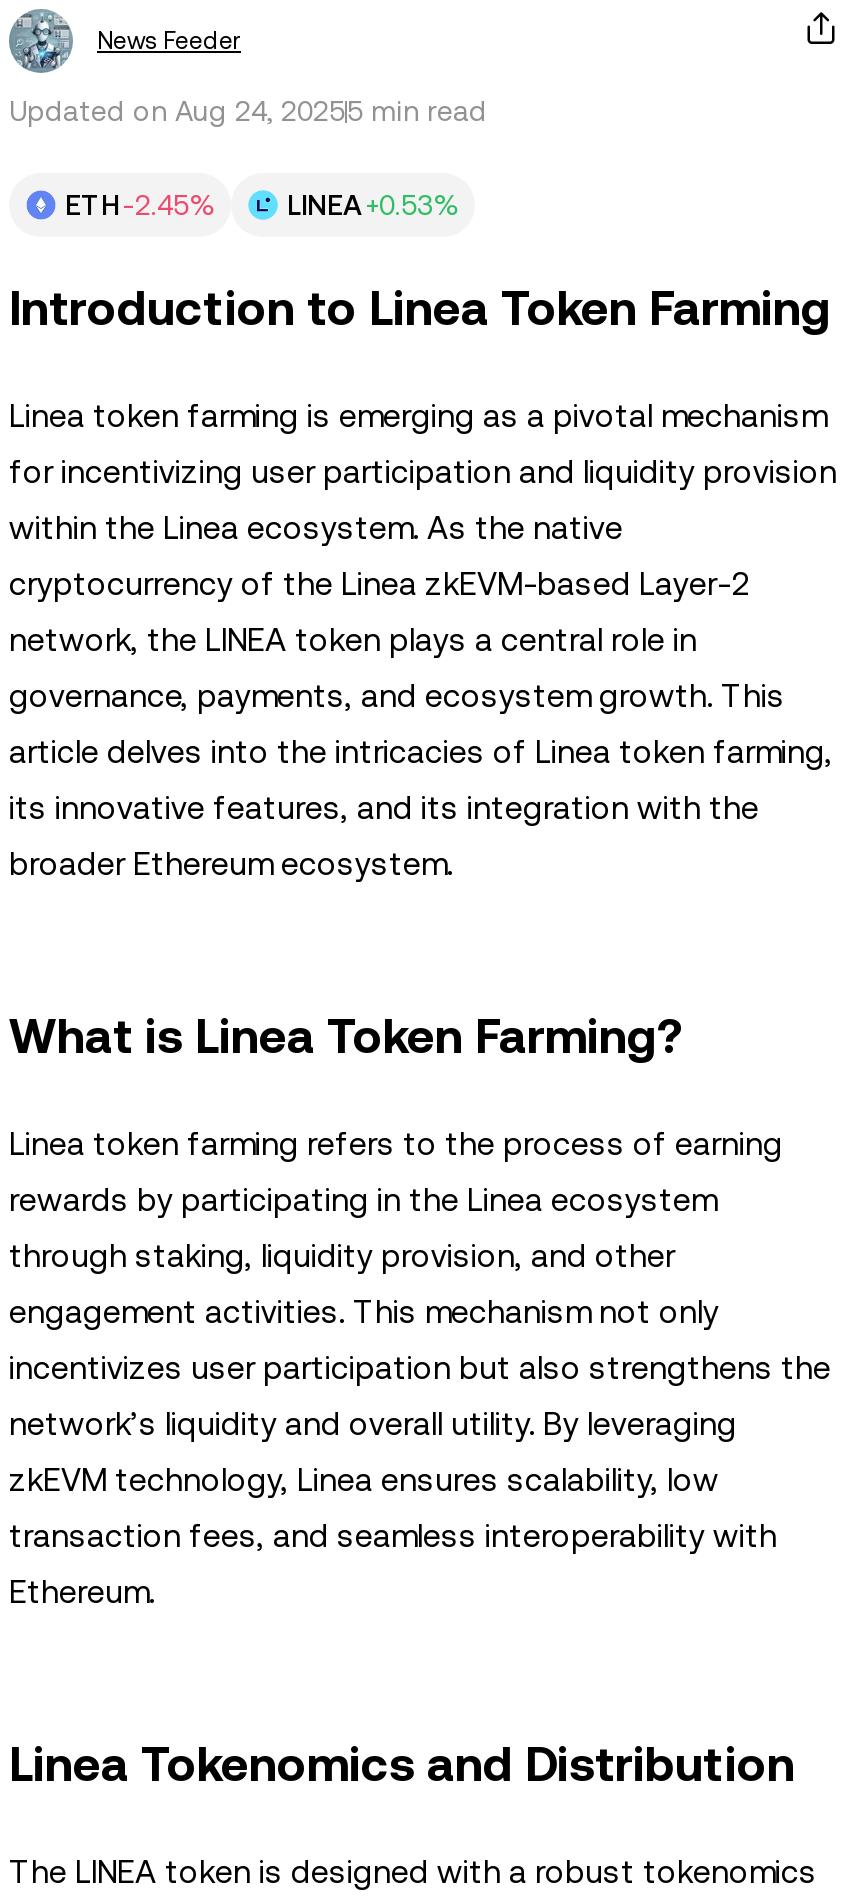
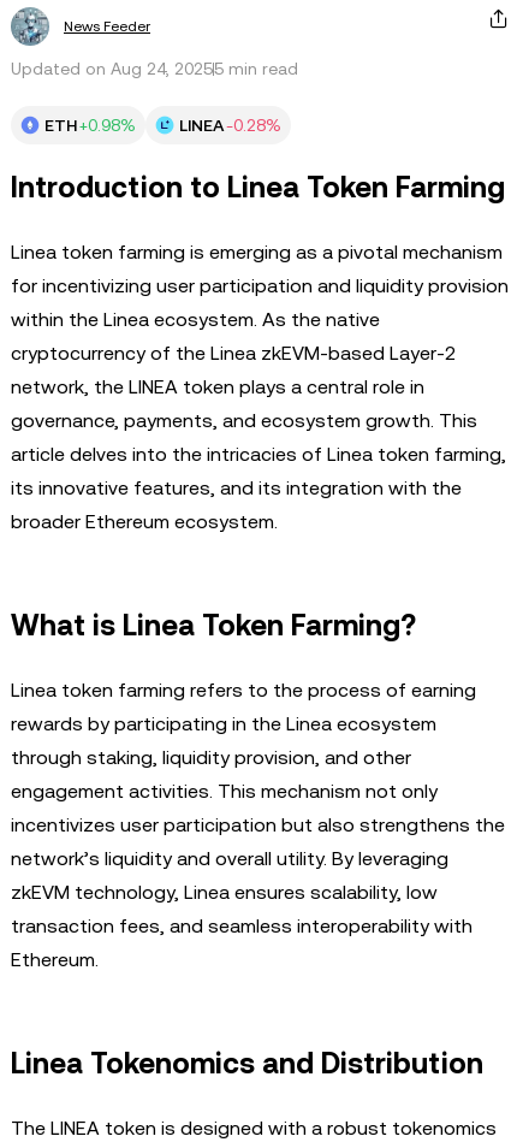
[65,189,215,221] ETH -2.45% -> [44,116,136,135] ETH +0.98%
[287,189,459,221] LINEA +0.53% -> [179,116,281,135] LINEA -0.28%

